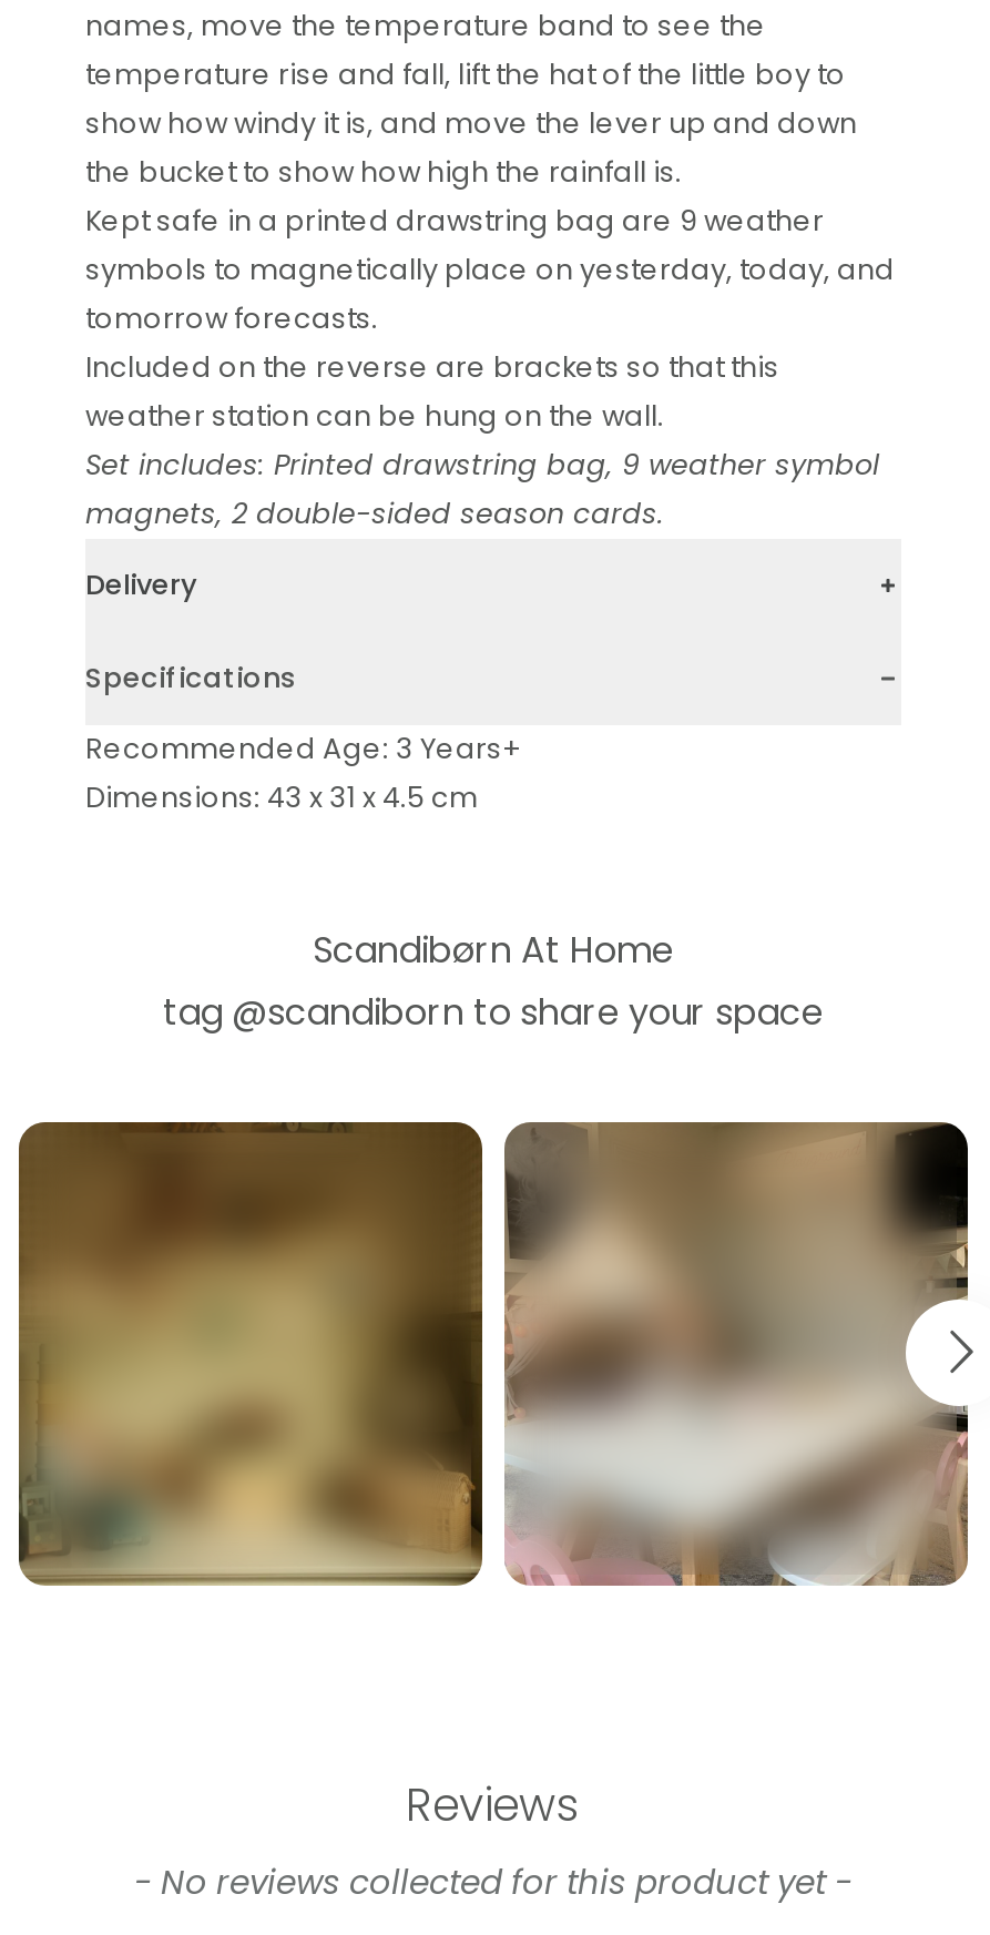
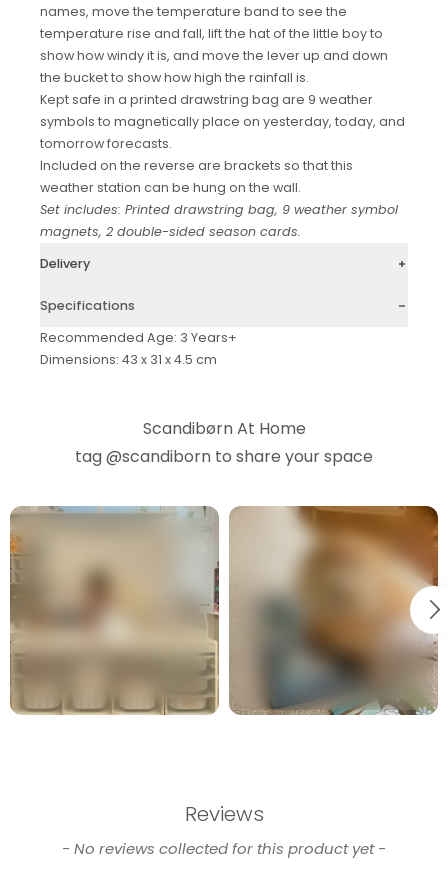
[17,1120,484,1586] [image] -> [9,505,220,715] [image]
[504,1122,970,1586] [image] -> [229,506,439,716] [image]

